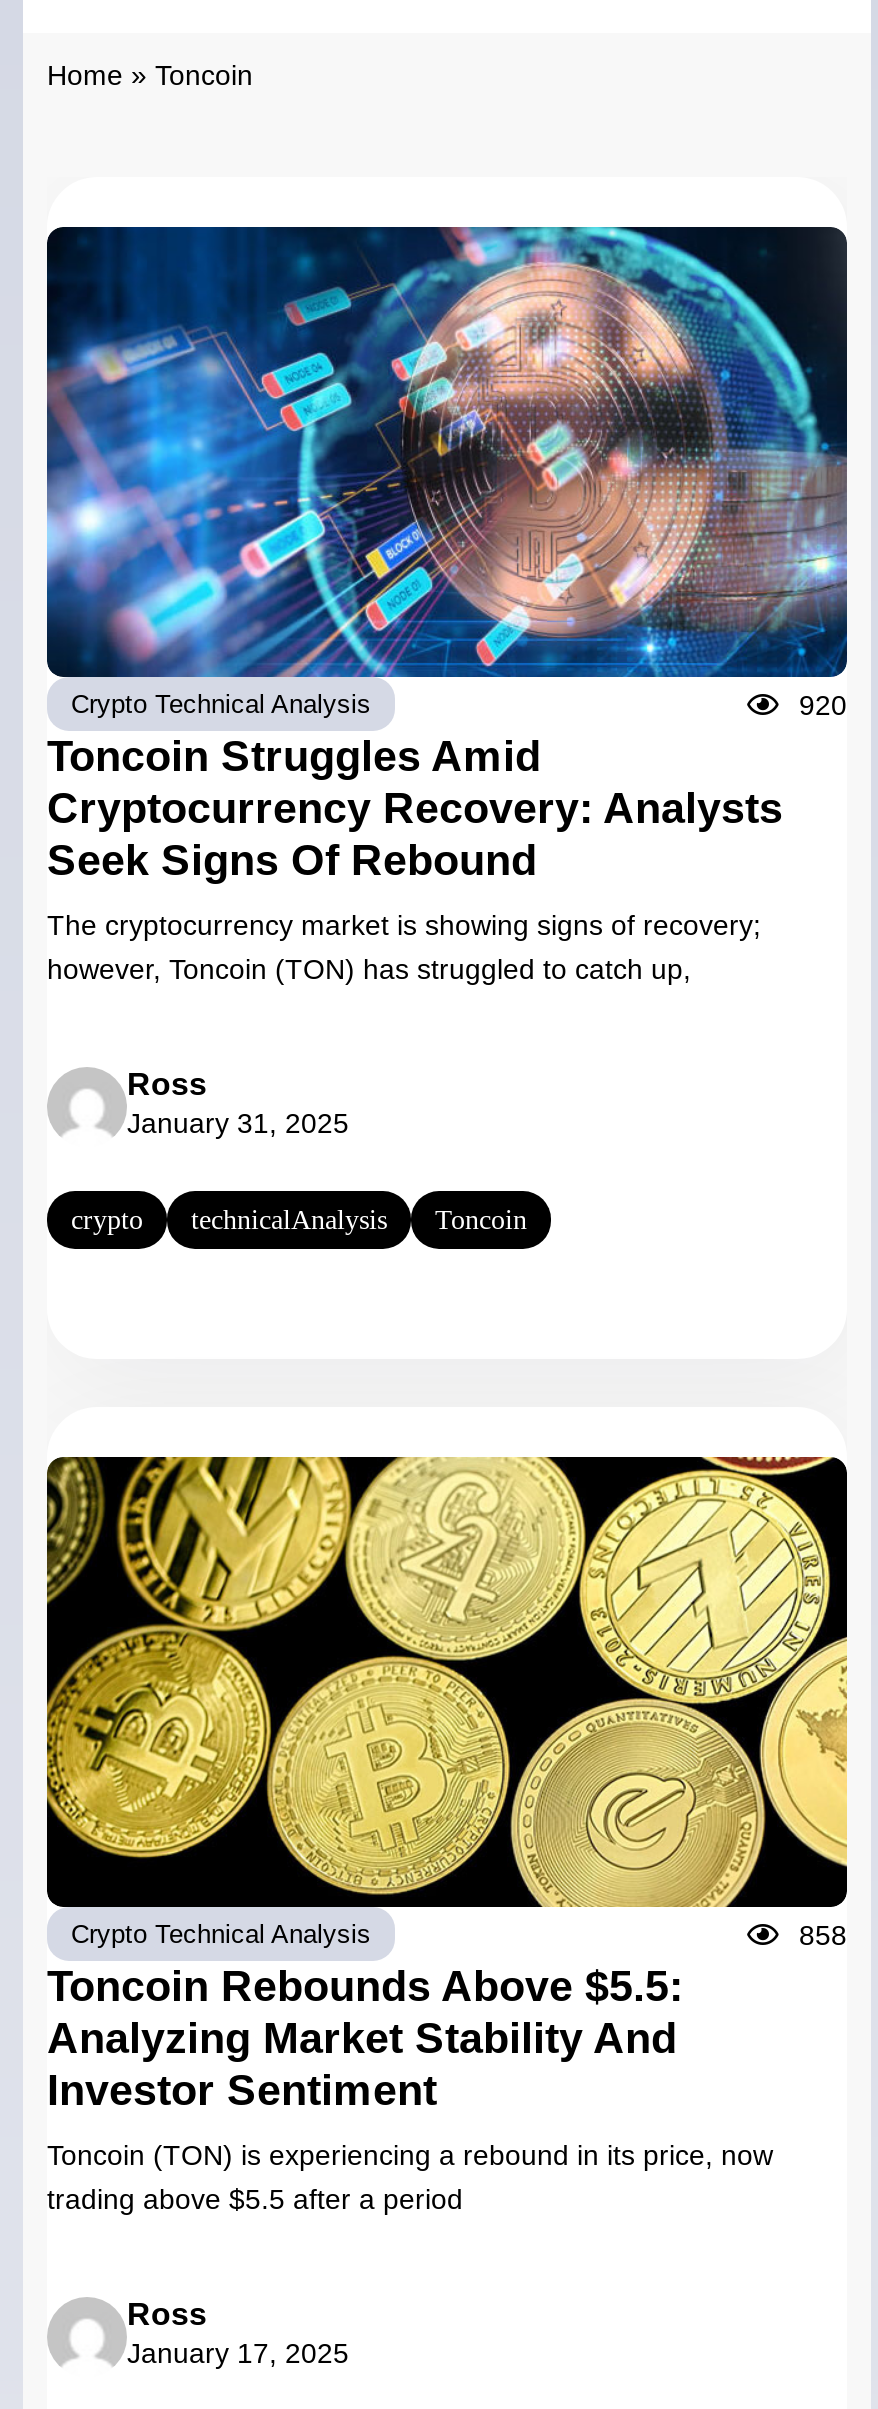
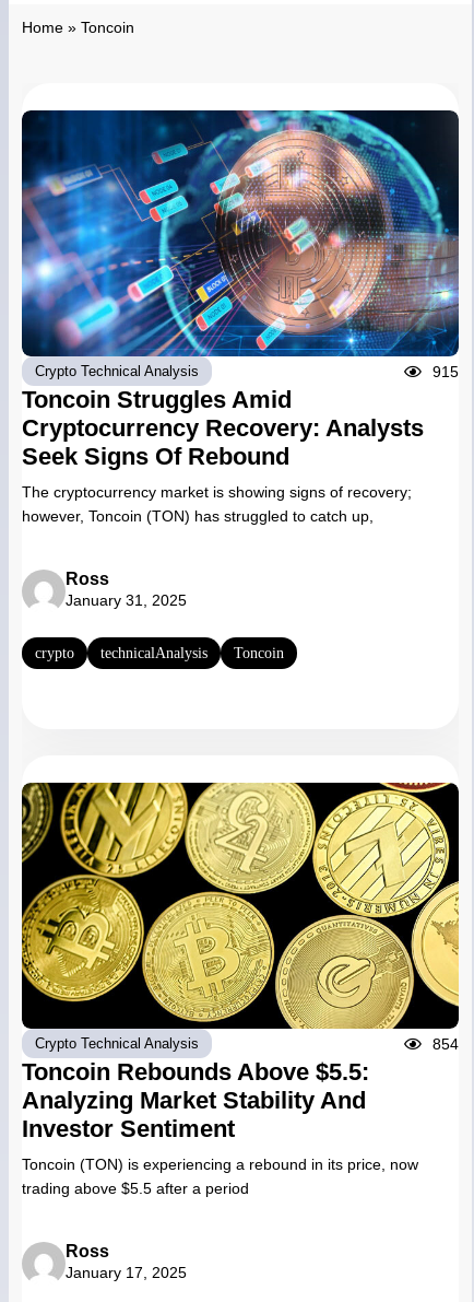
[799,688,847,720] 920 -> [432,362,459,380] 915
[799,1918,847,1950] 858 -> [432,1035,459,1052] 854

